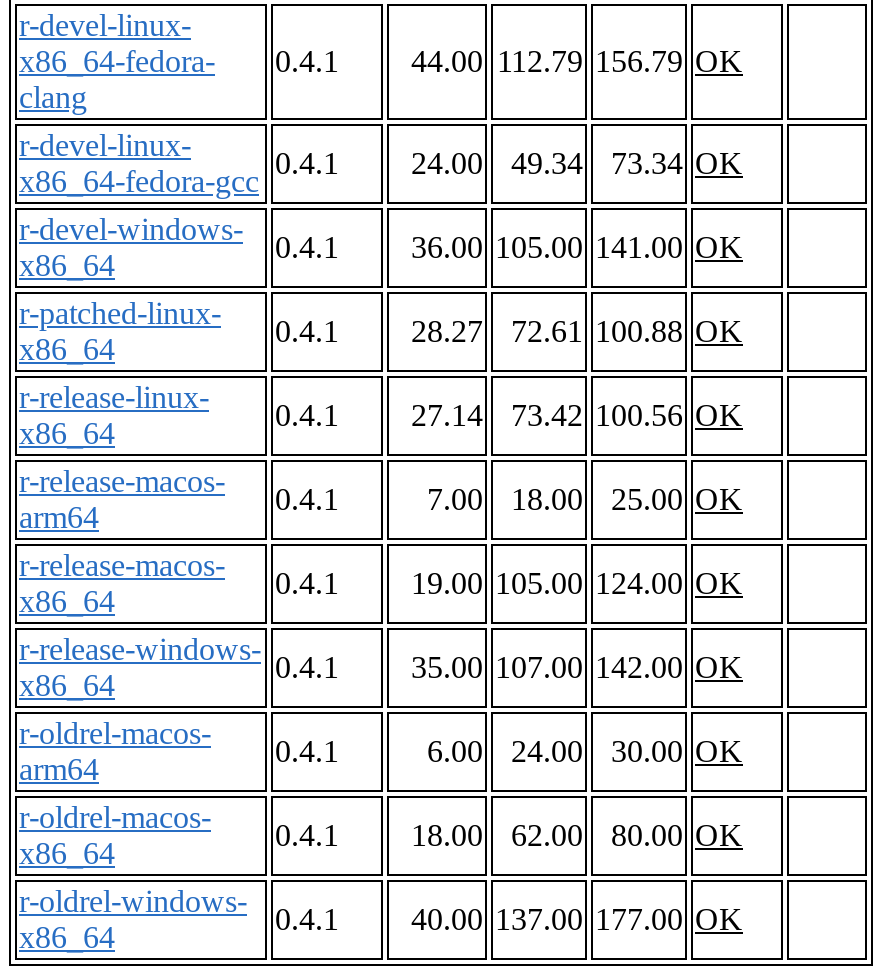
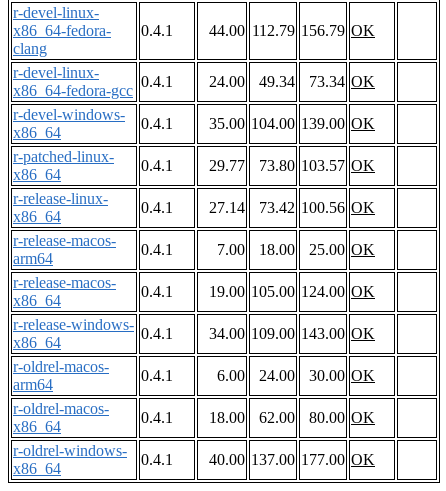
[411,231,743,265] 36.00 105.00 141.00 OK -> [209,115,375,132] 35.00 104.00 139.00 OK
[411,315,483,349] 28.27 -> [209,157,245,174] 29.77
[511,315,743,349] 72.61 100.88 OK -> [259,157,375,174] 73.80 103.57 OK
[411,651,743,685] 35.00 107.00 142.00 OK -> [209,325,375,342] 34.00 109.00 143.00 OK

